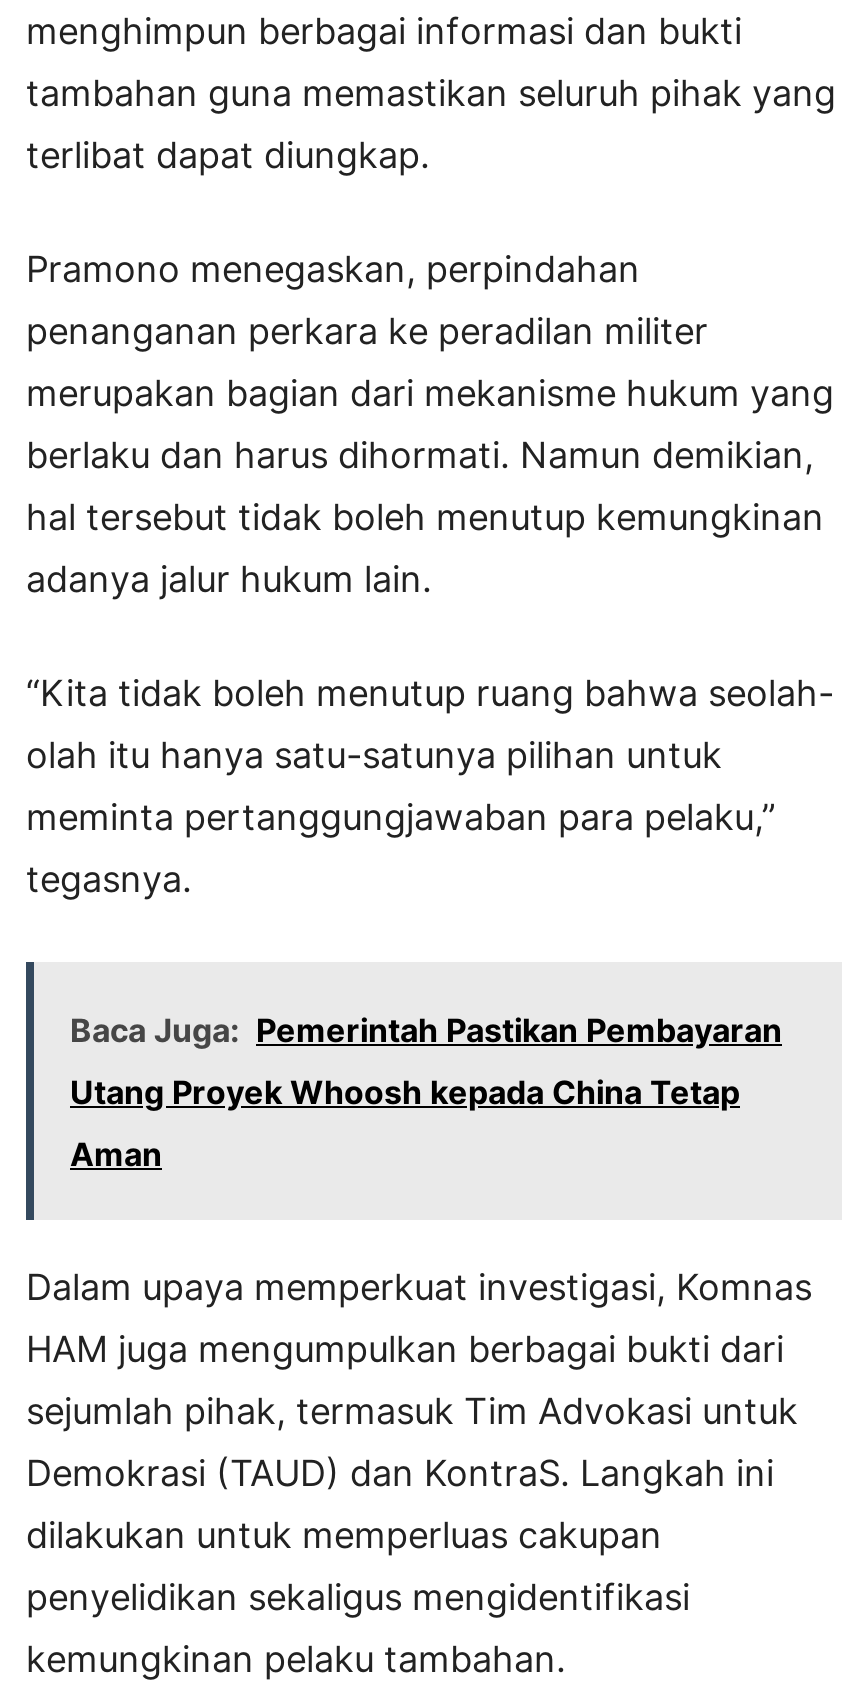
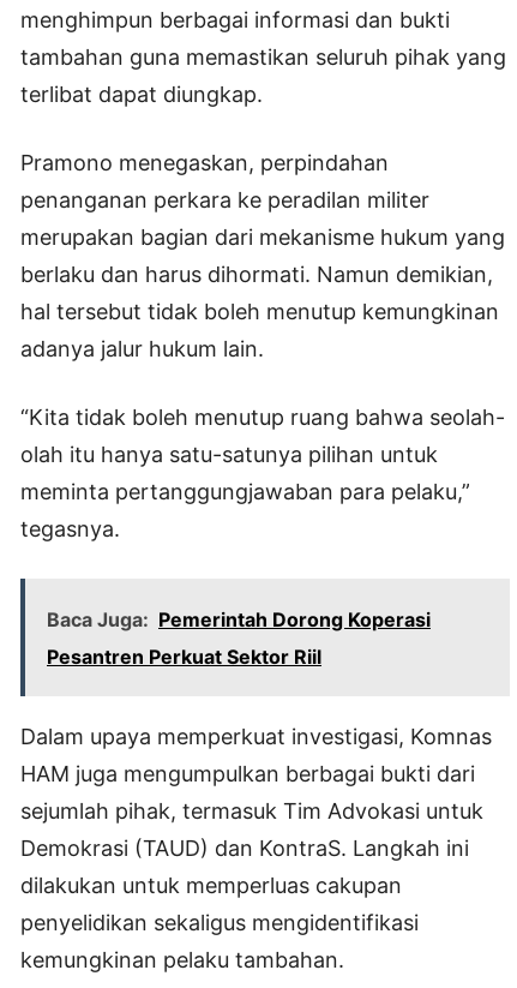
[70,1009,782,1173] Baca Juga: Pemerintah Pastikan Pembayaran | Utang Proyek Whoosh kepada China Tetap | Aman -> [47,608,431,669] Baca Juga: Pemerintah Dorong Koperasi | Pesantren Perkuat Sektor Riil

